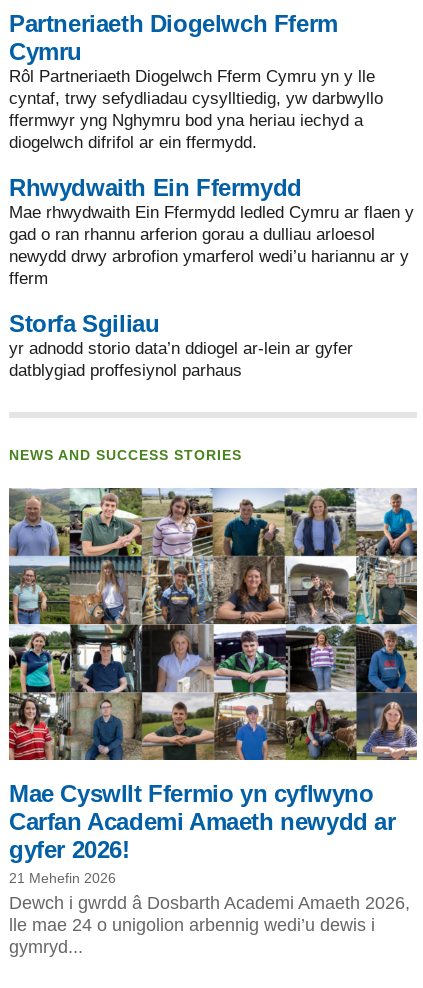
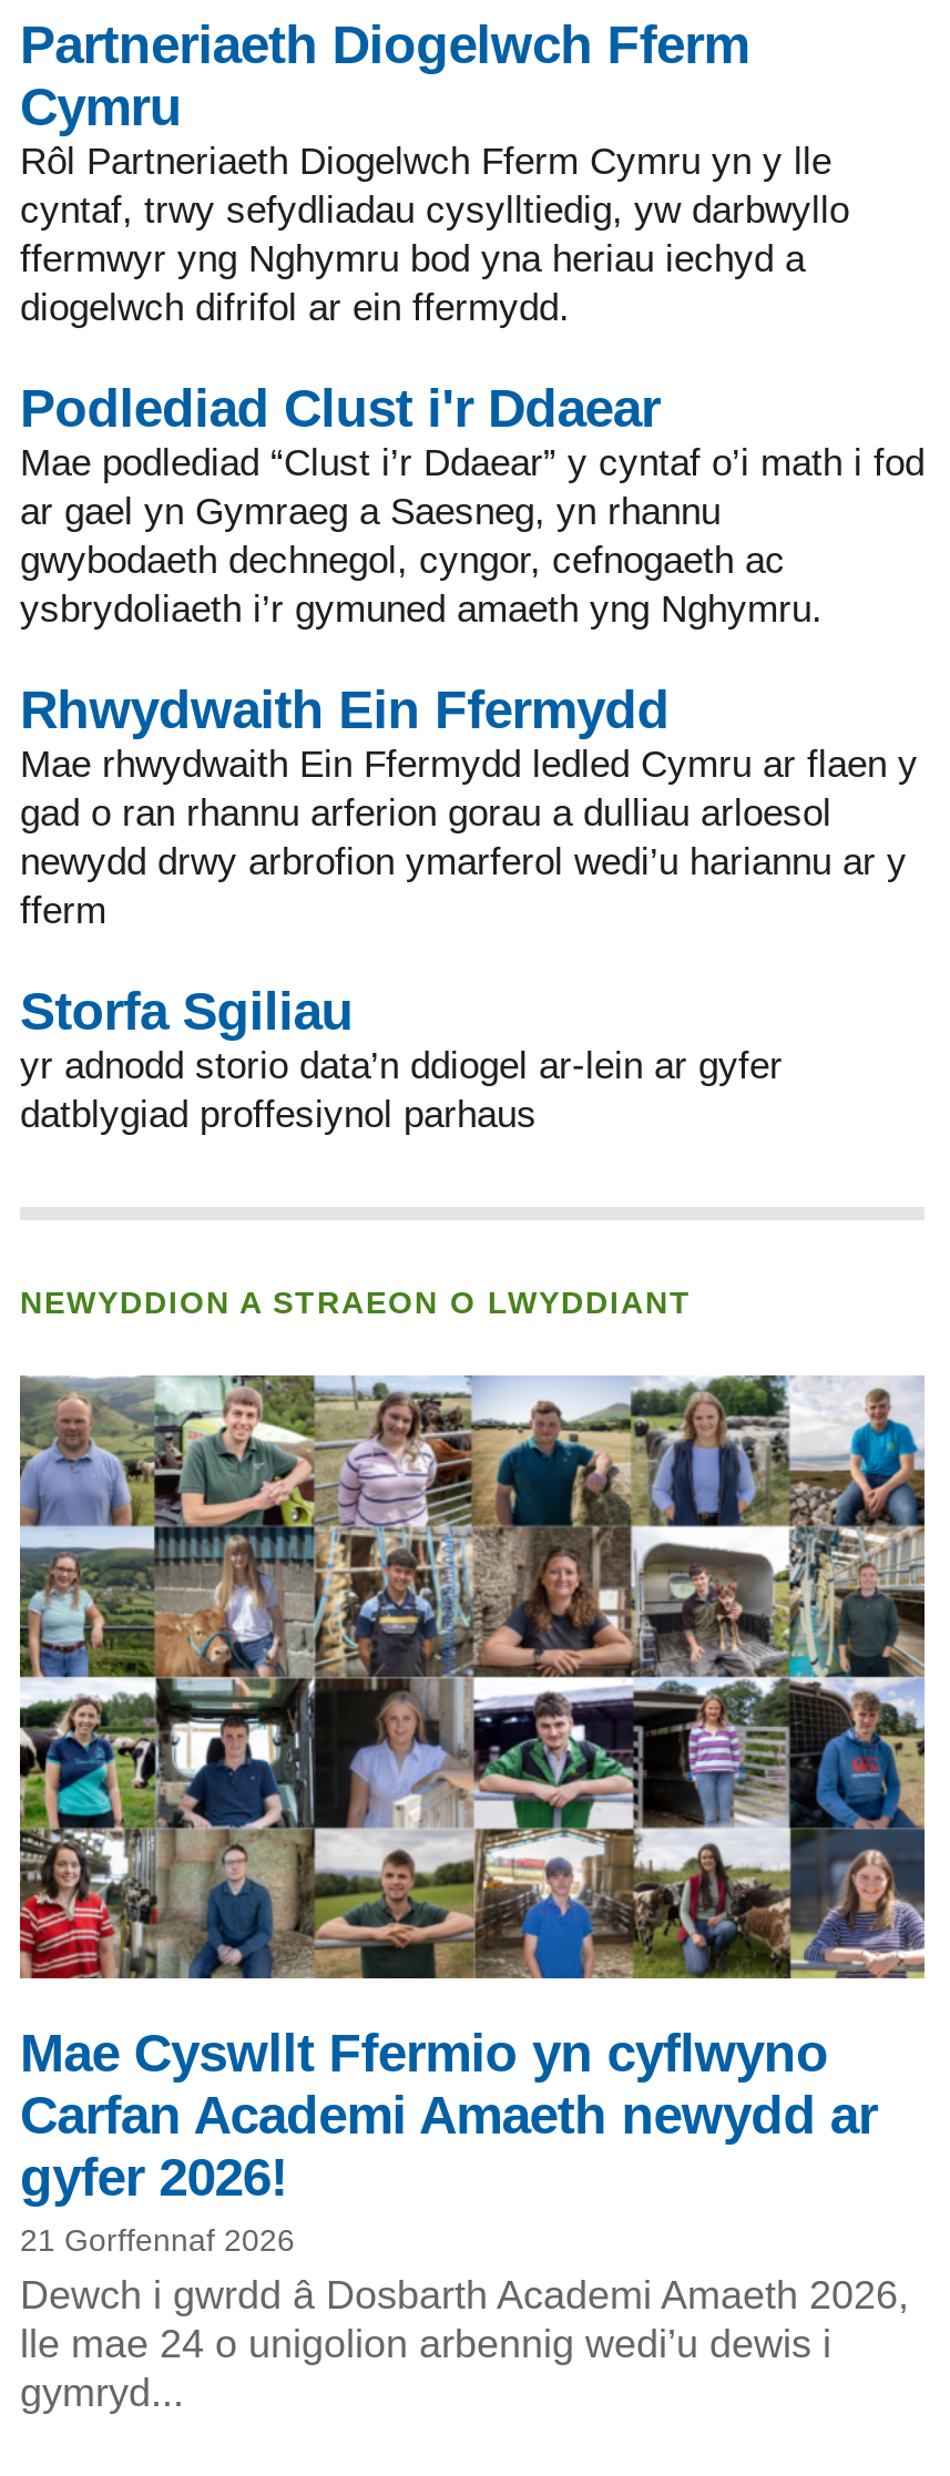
none -> [20,378,925,631] Podlediad Clust i'r Ddaear | Mae podlediad “Clust i’r Ddaear” y cyntaf o’i math i fod | ar gael yn Gymraeg a Saesneg, yn rhannu | gwybodaeth dechnegol, cyngor, cefnogaeth ac | ysbrydoliaeth i’r gymuned amaeth yng Nghymru.
[9,447,242,463] NEWS AND SUCCESS STORIES -> [20,1285,692,1320] NEWYDDION A STRAEON O LWYDDIANT
[9,870,116,886] 21 Mehefin 2026 -> [20,2222,295,2258] 21 Gorffennaf 2026

